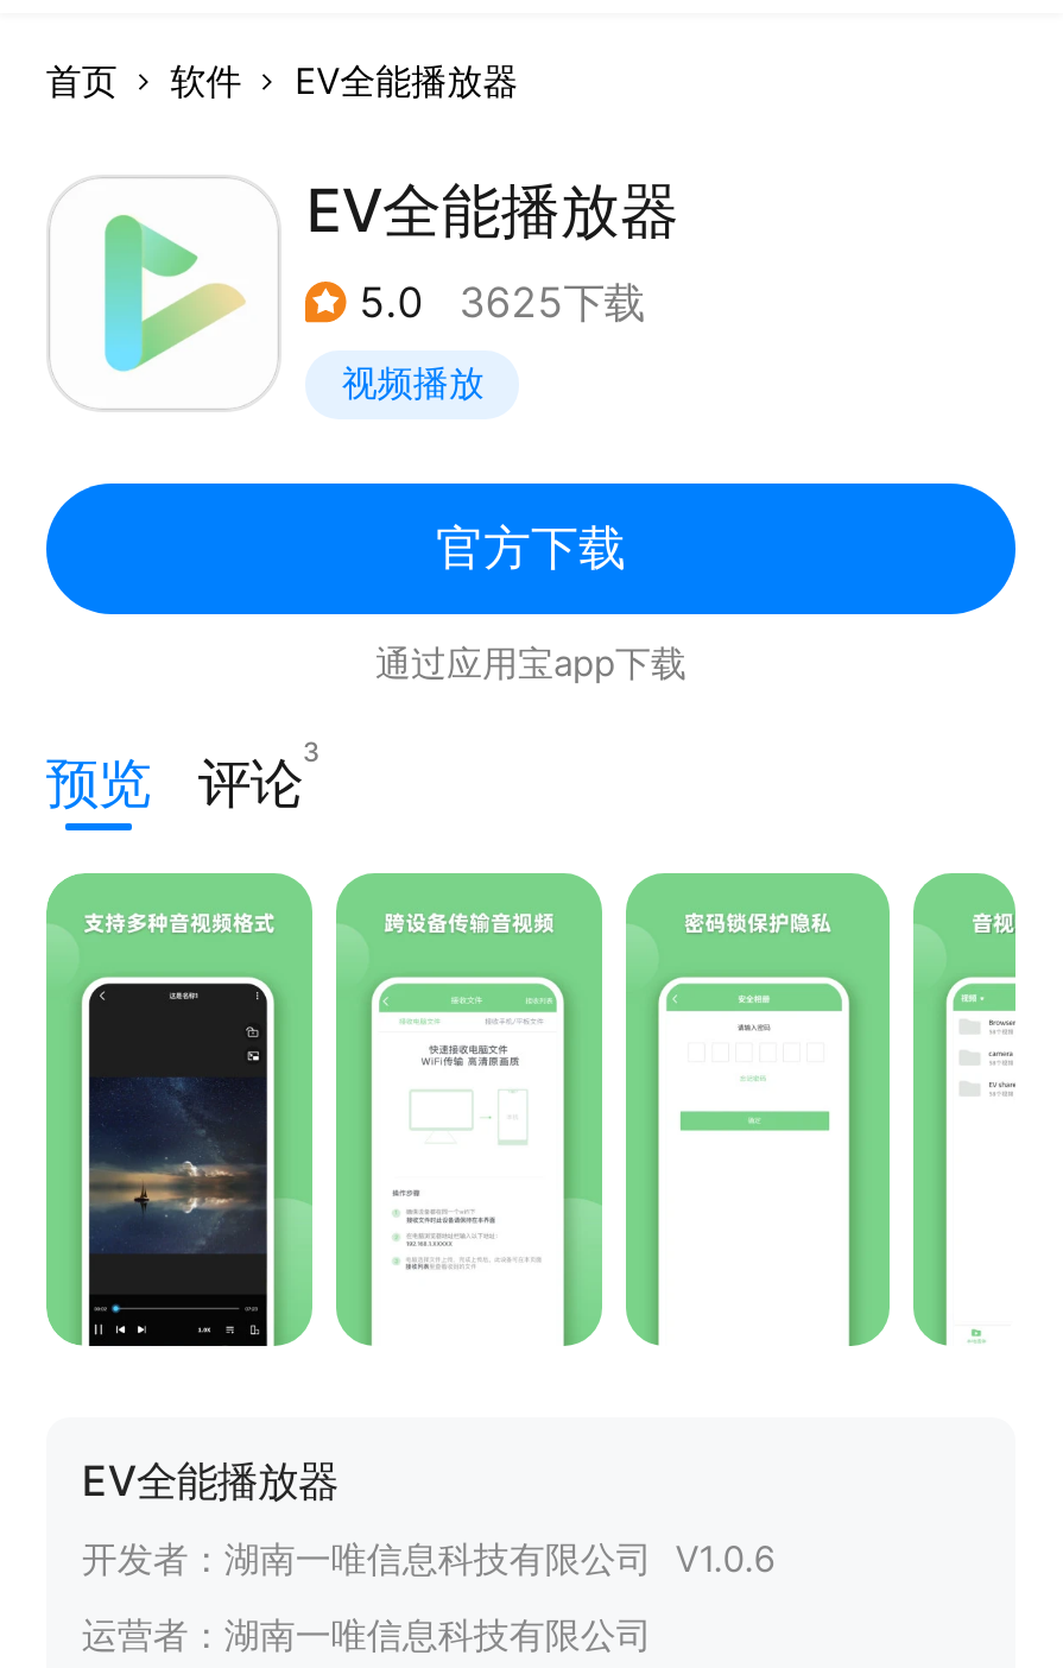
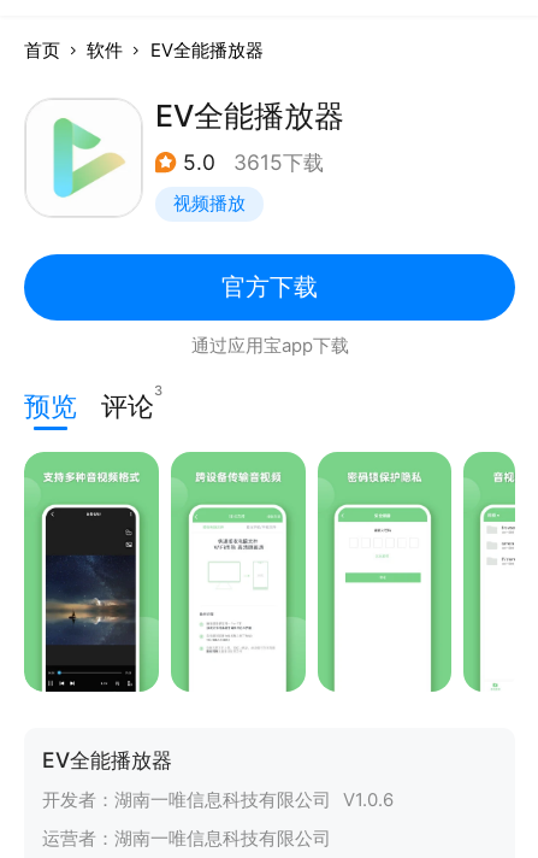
[359,278,644,327] 5.0 3625下载 -> [183,150,323,175] 5.0 3615下载

